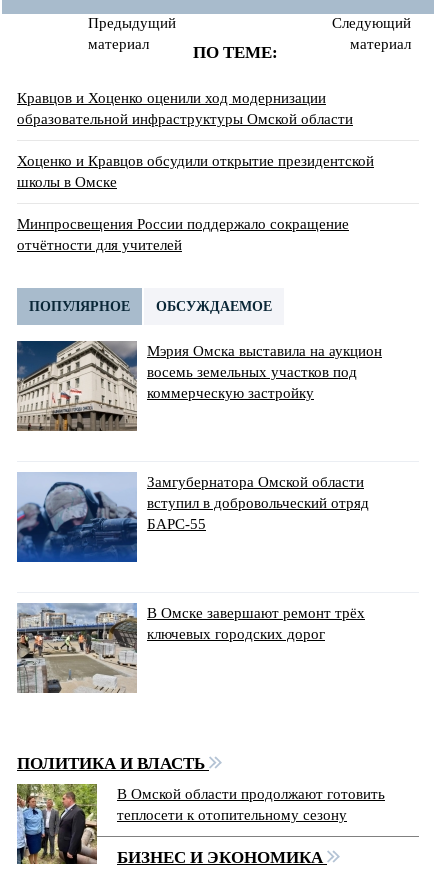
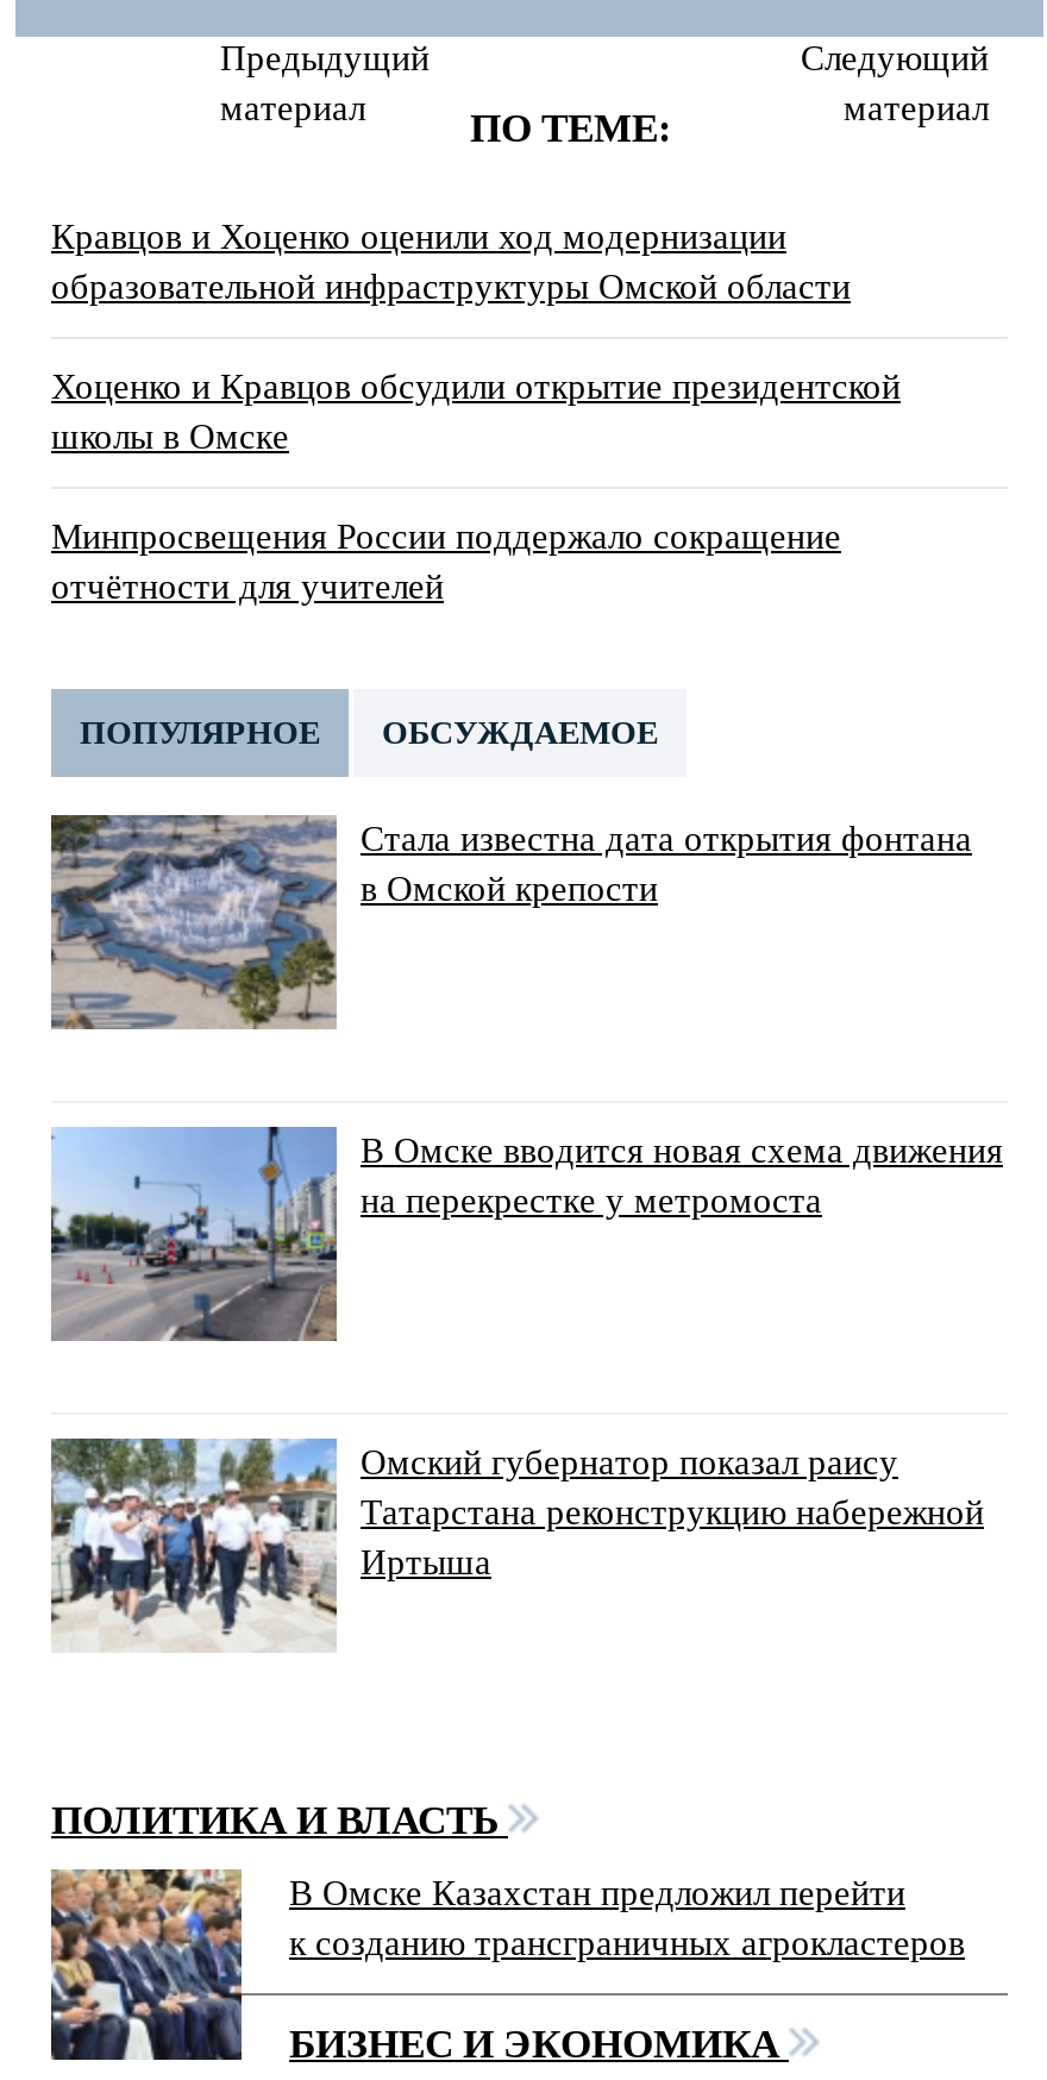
[17,340,382,431] [image] | Мэрия Омска выставила на аукцион | восемь земельных участков под | коммерческую застройку -> [49,813,972,1029] [image] | Стала известна дата открытия фонтана | в Омской крепости
[16,472,369,563] [image] | Замгубернатора Омской области | вступил в добровольческий отряд | БАРС-55 -> [49,1124,1003,1343] [image] | В Омске вводится новая схема движения | на перекрестке у метромоста
[17,603,365,694] [image] | В Омске завершают ремонт трёх | ключевых городских дорог -> [51,1436,984,1653] [image] | Омский губернатор показал раису | Татарстана реконструкцию набережной | Иртыша
[17,783,385,865] [image] | В Омской области продолжают готовить | теплосети к отопительному сезону -> [49,1867,965,2062] [image] | В Омске Казахстан предложил перейти | к созданию трансграничных агрокластеров

